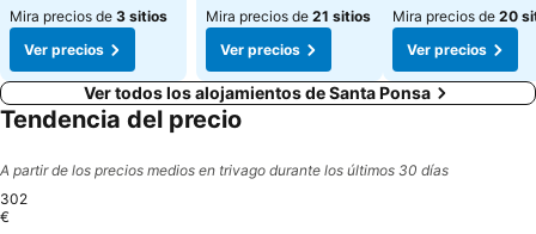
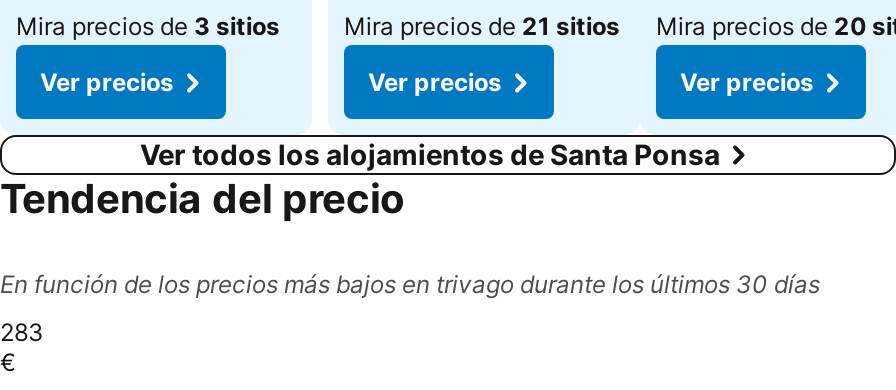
[0,161,449,179] A partir de los precios medios en trivago durante los últimos 30 días -> [0,269,820,299] En función de los precios más bajos en trivago durante los últimos 30 días
[0,190,31,208] 302 -> [0,317,50,347] 283

